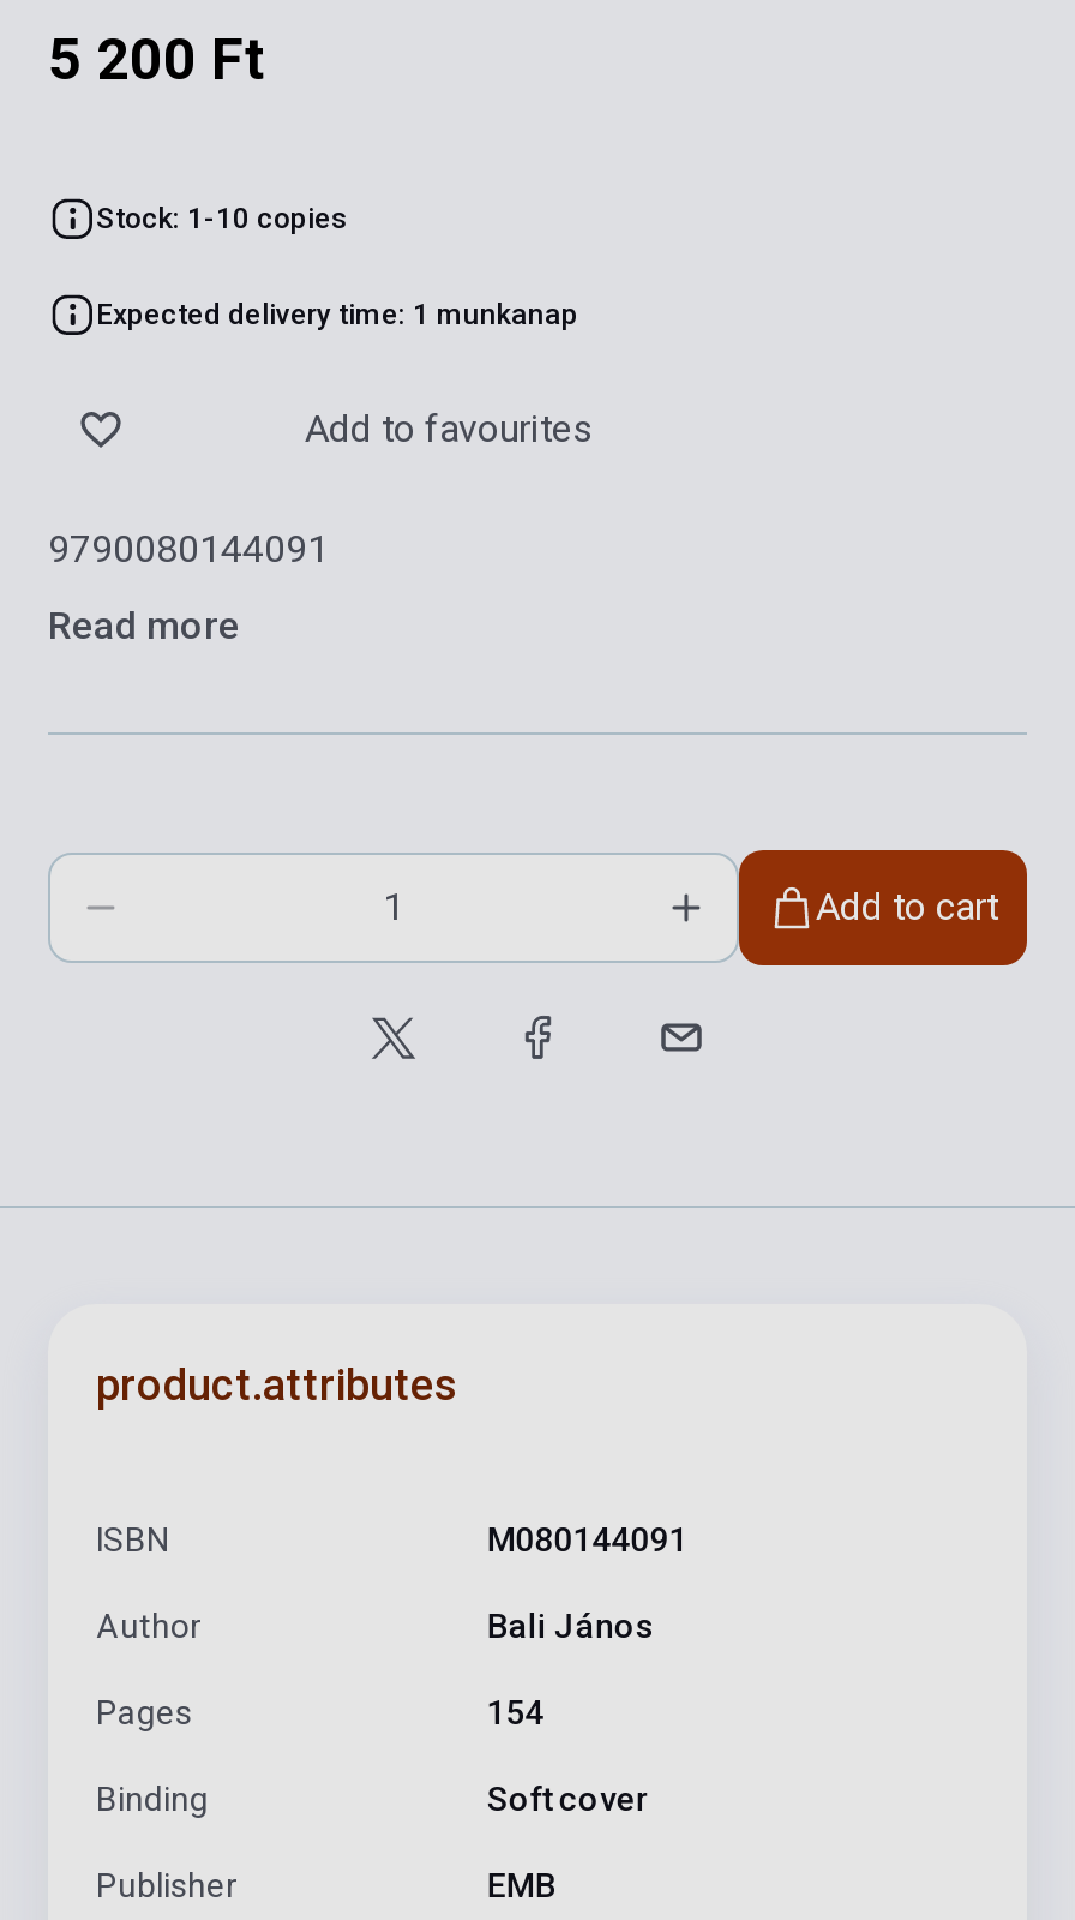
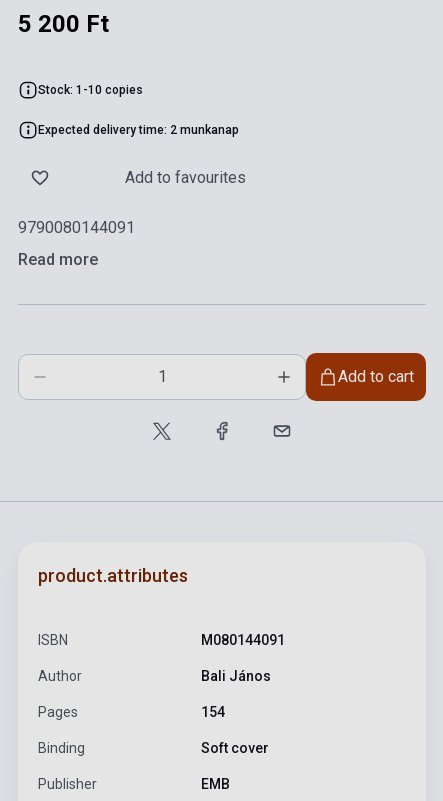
[96,298,578,332] Expected delivery time: 1 munkanap -> [38,123,239,137] Expected delivery time: 2 munkanap

